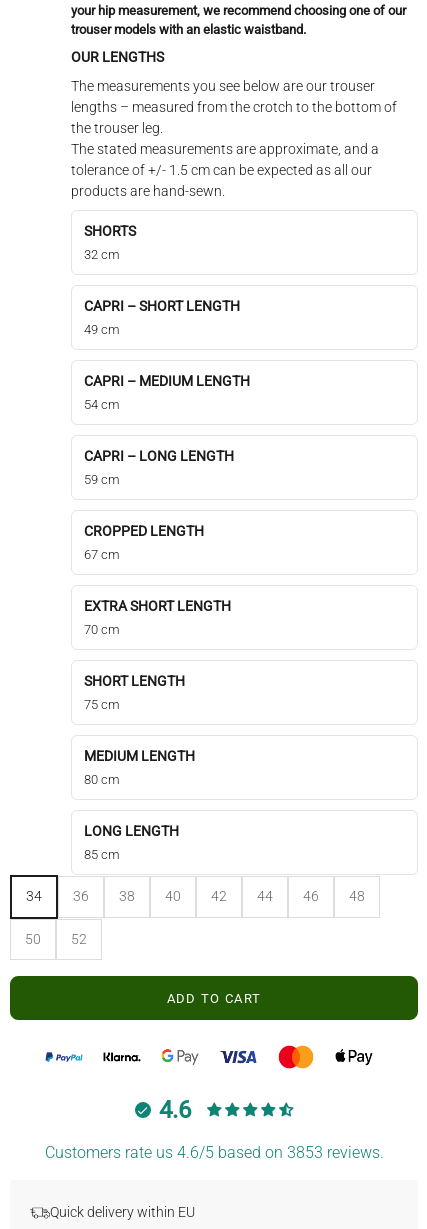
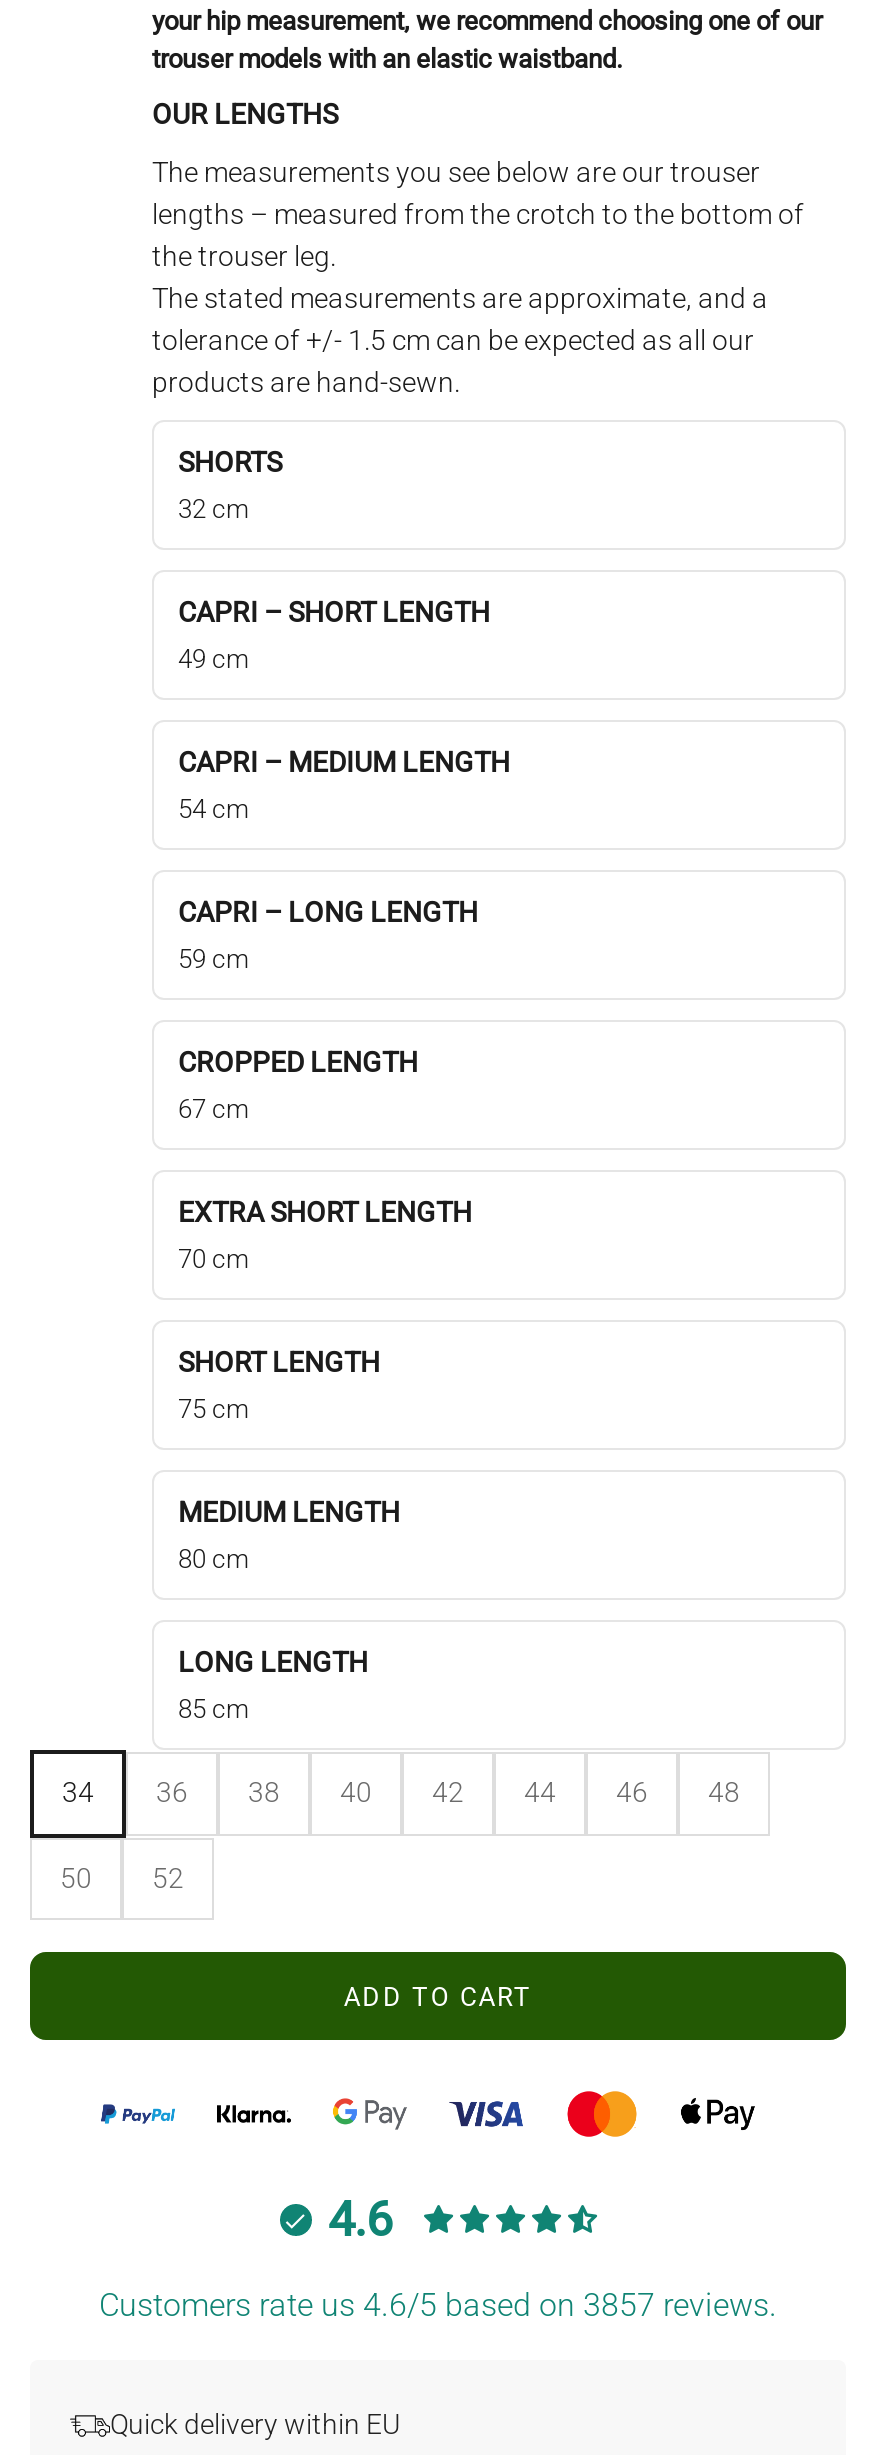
[44,1143,383,1162] Customers rate us 4.6/5 based on 3853 reviews. -> [99,2286,777,2324] Customers rate us 4.6/5 based on 3857 reviews.

